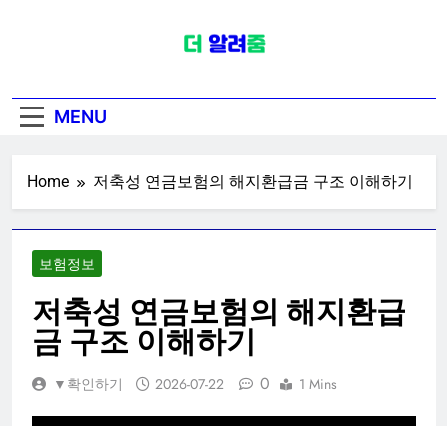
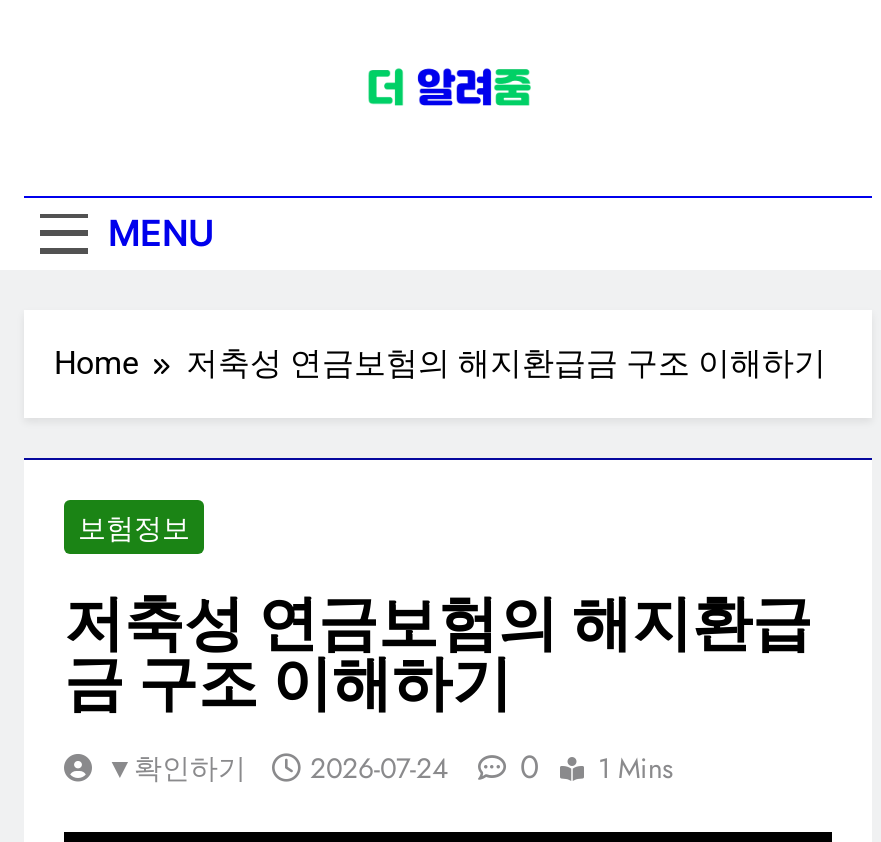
[155,374,224,394] 2026-07-22 -> [310,747,448,787] 2026-07-24

